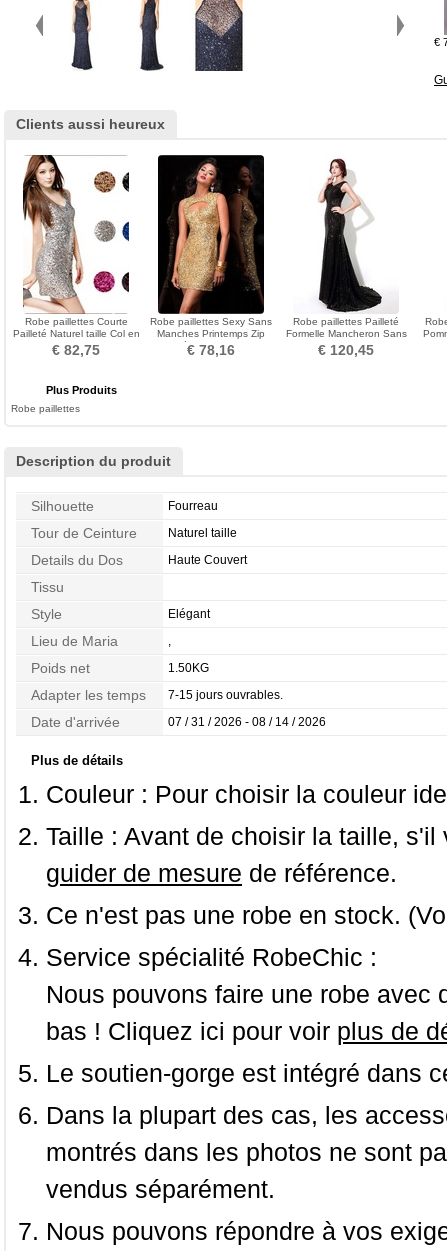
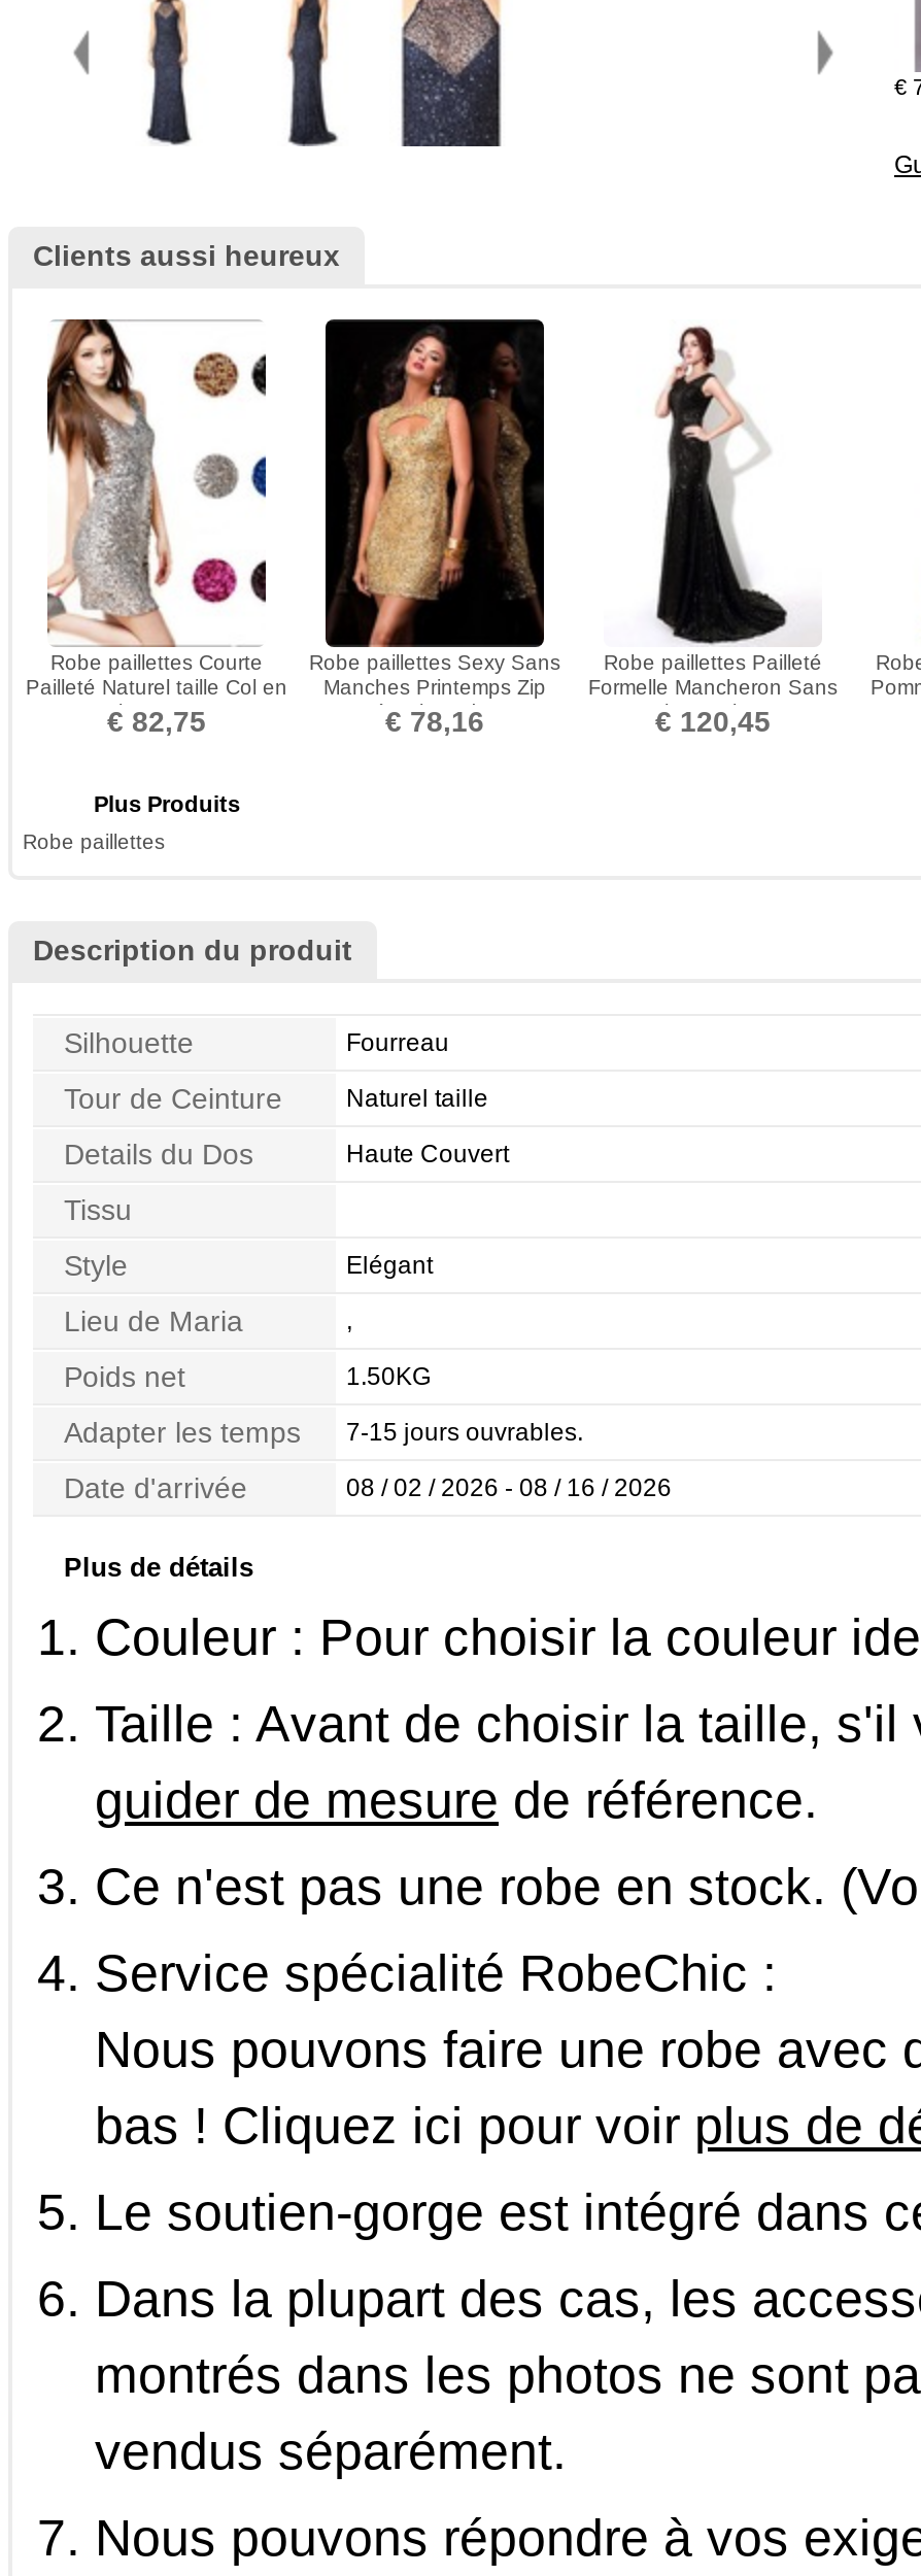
[168,715,326,729] 07 / 31 / 2026 - 08 / 14 / 2026 -> [346,1473,672,1502] 08 / 02 / 2026 - 08 / 16 / 2026

